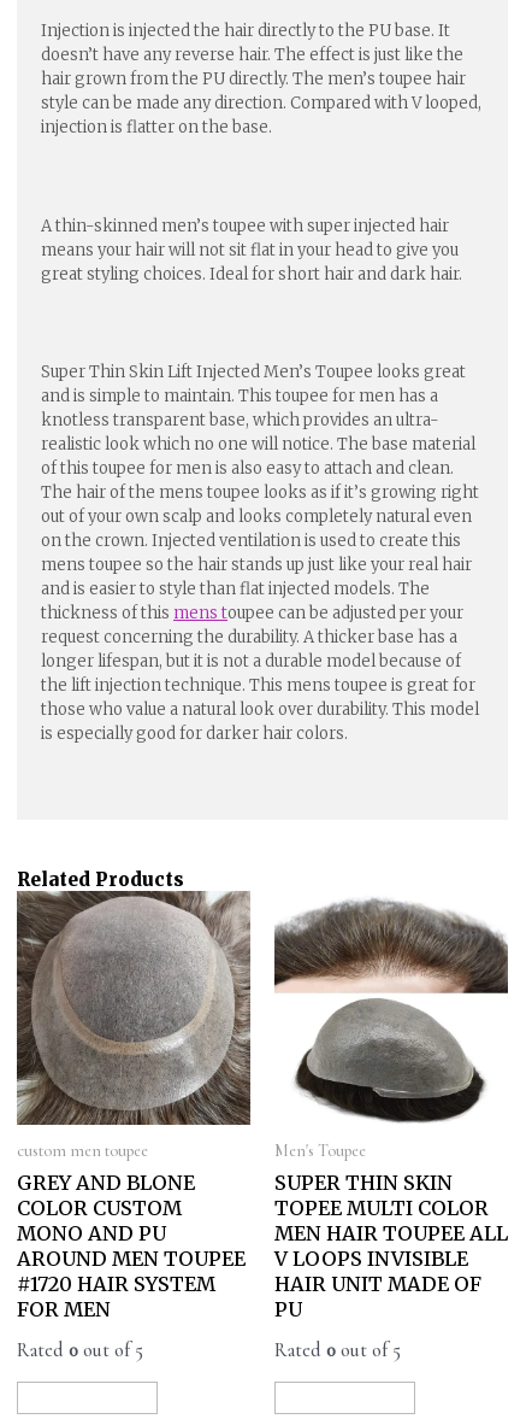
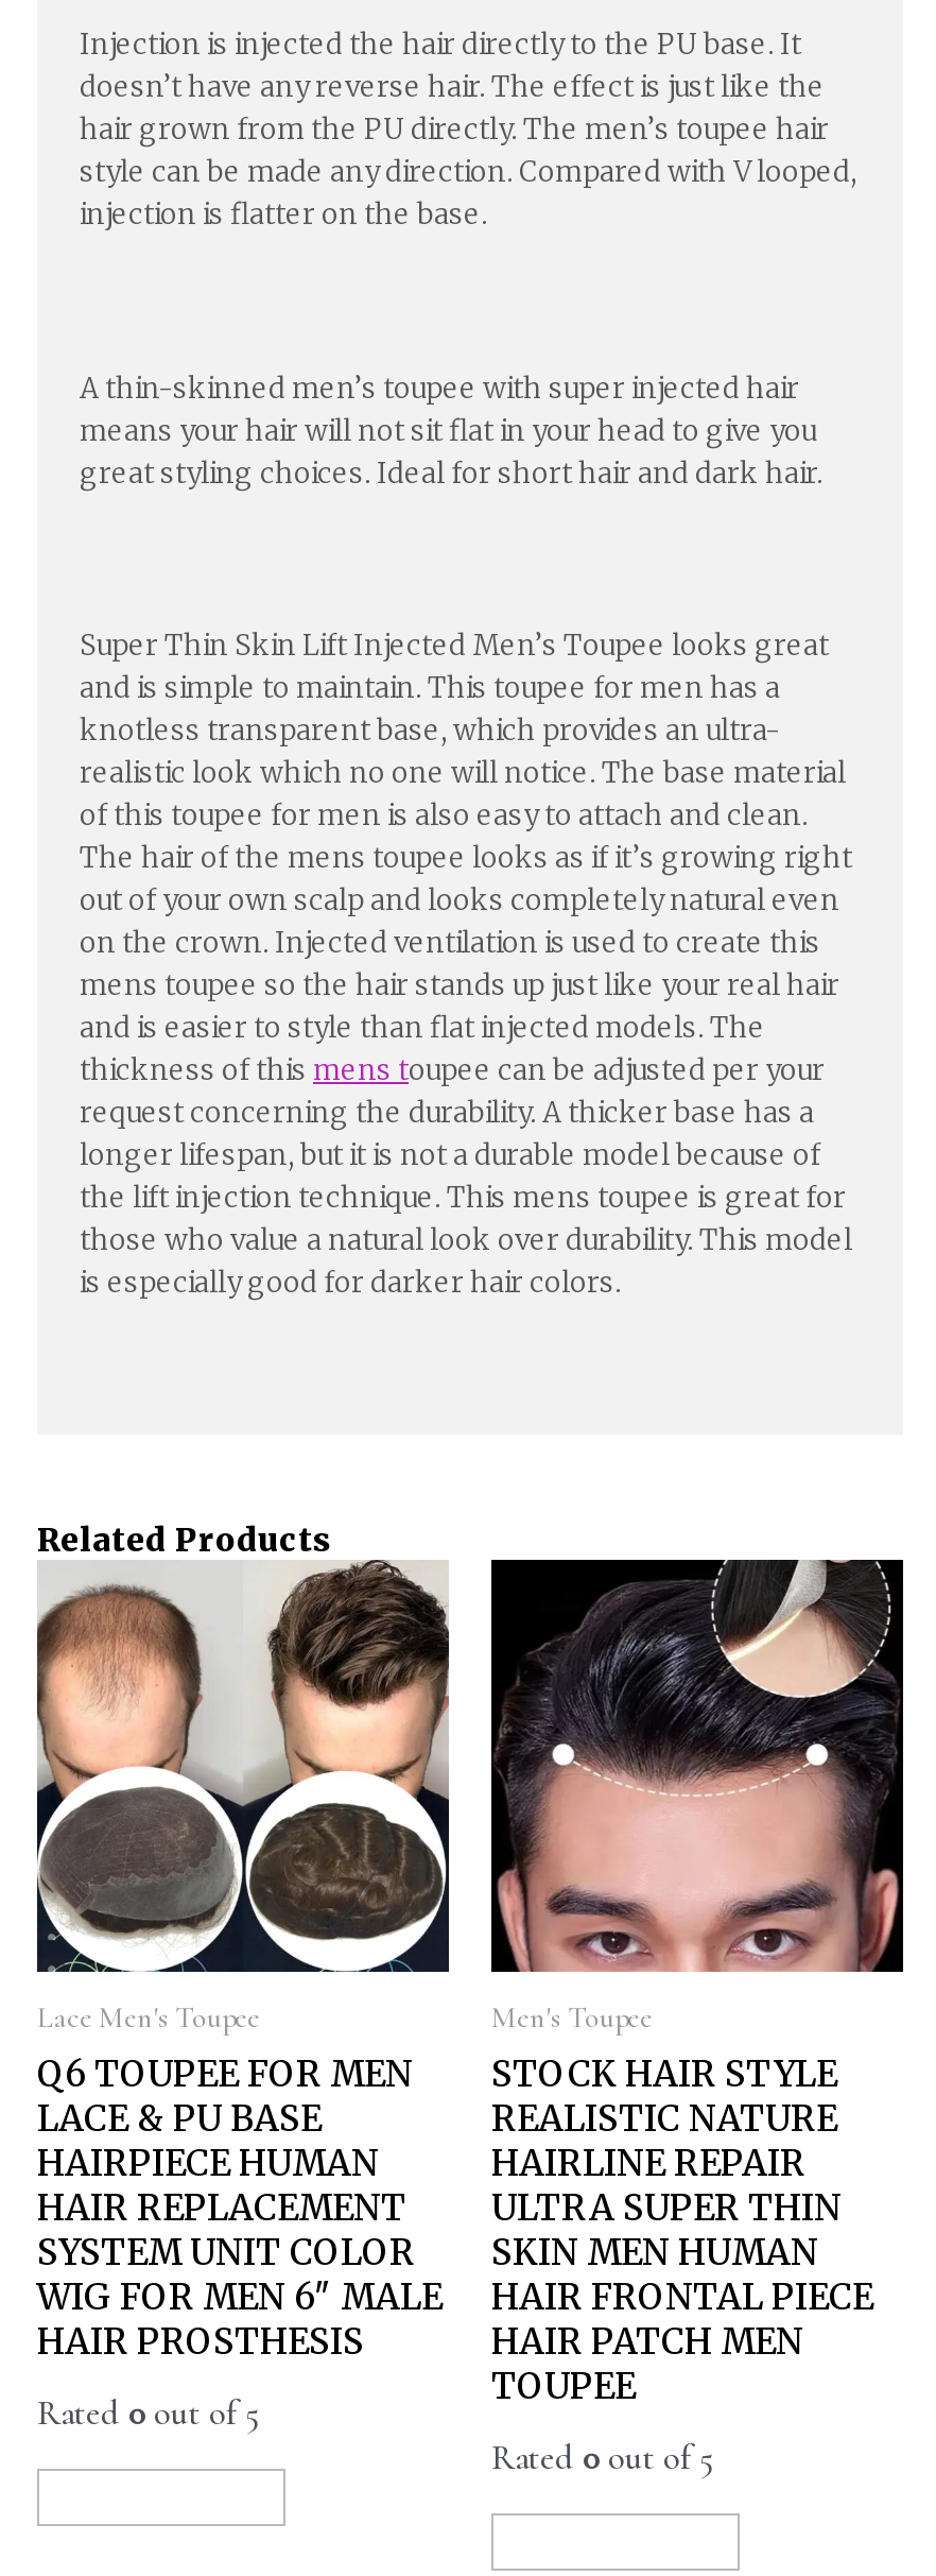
[16,891,252,1322] [image] | custom men toupee | GREY AND BLONE | COLOR CUSTOM | MONO AND PU | AROUND MEN TOUPEE | #1720 HAIR SYSTEM | FOR MEN -> [35,1558,449,2363] [image] | Lace Men's Toupee | Q6 TOUPEE FOR MEN | LACE & PU BASE | HAIRPIECE HUMAN | HAIR REPLACEMENT | SYSTEM UNIT COLOR | WIG FOR MEN 6″ MALE | HAIR PROSTHESIS
[273,891,509,1322] [image] | SUPER THIN SKIN | TOPEE MULTI COLOR | MEN HAIR TOUPEE ALL | V LOOPS INVISIBLE | HAIR UNIT MADE OF | PU -> [489,1558,905,2408] [image] | STOCK HAIR STYLE | REALISTIC NATURE | HAIRLINE REPAIR | ULTRA SUPER THIN | SKIN MEN HUMAN | HAIR FRONTAL PIECE | HAIR PATCH MEN | TOUPEE

